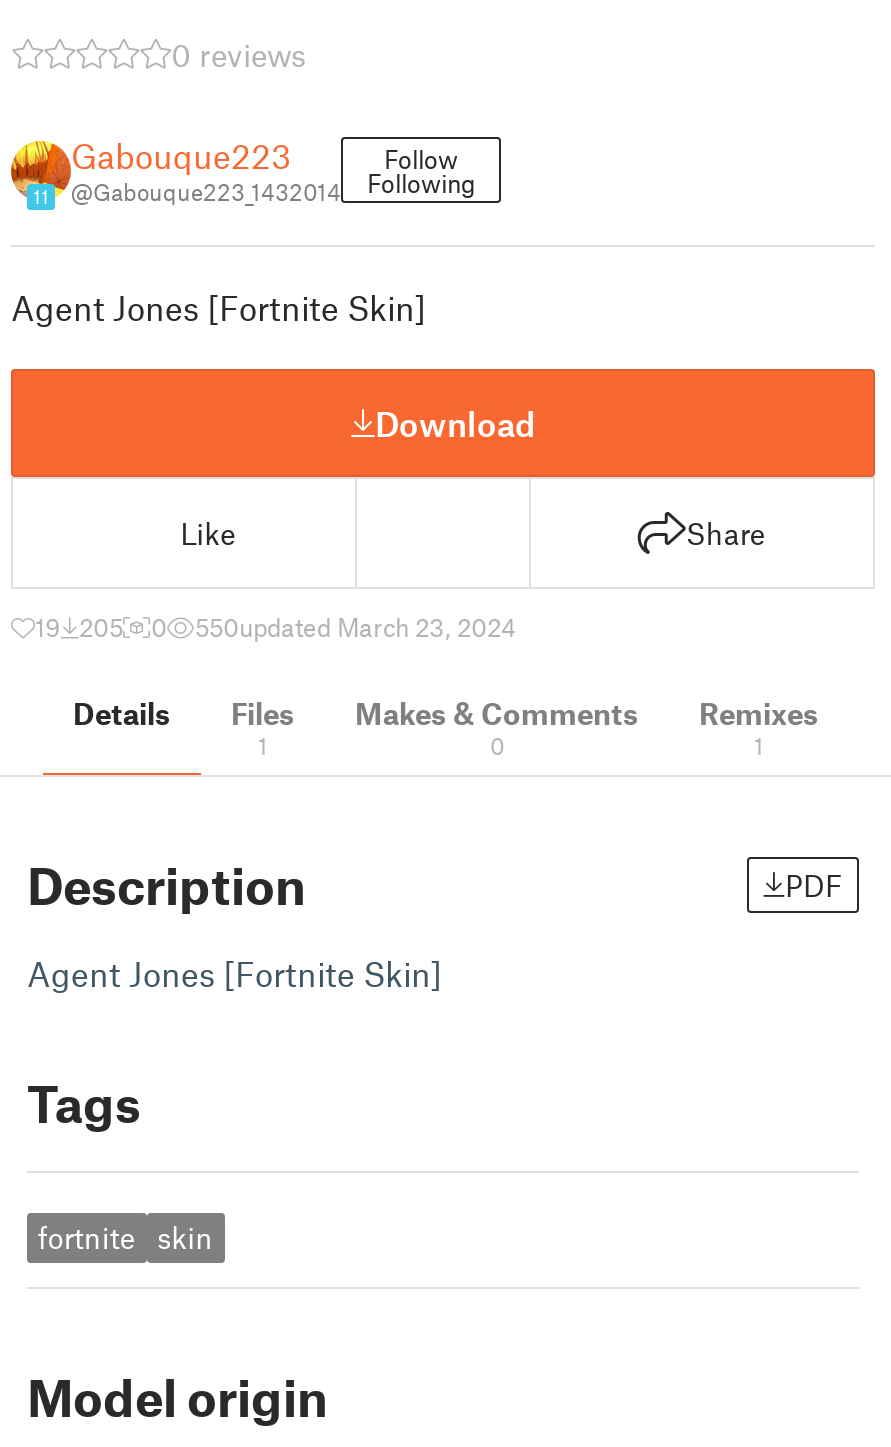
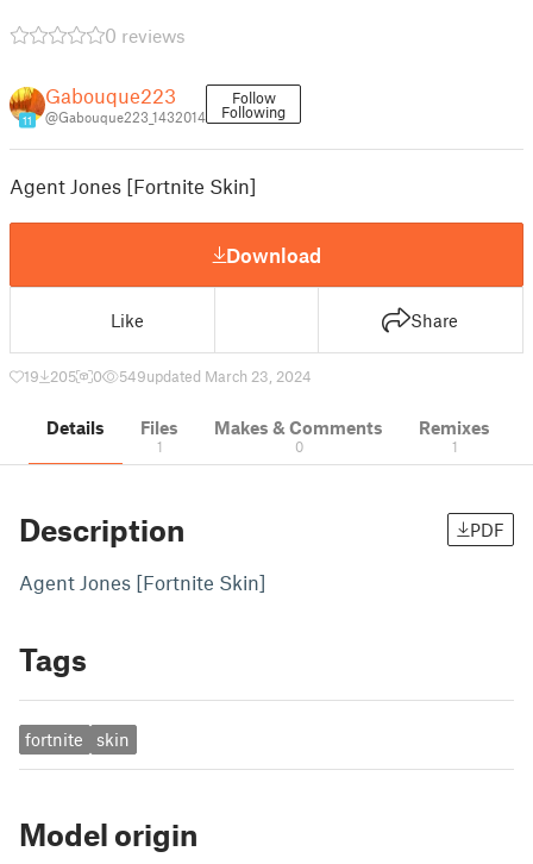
[195,611,517,643] 550updated March 23, 2024 -> [119,367,312,386] 549updated March 23, 2024

